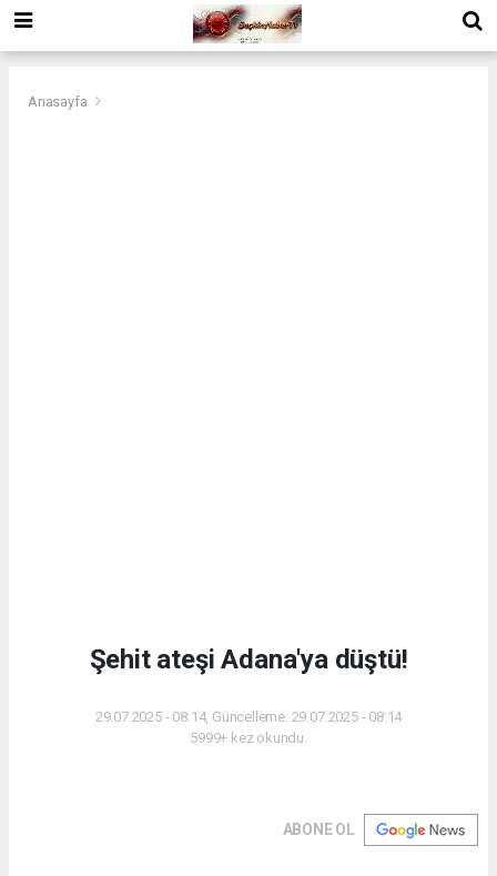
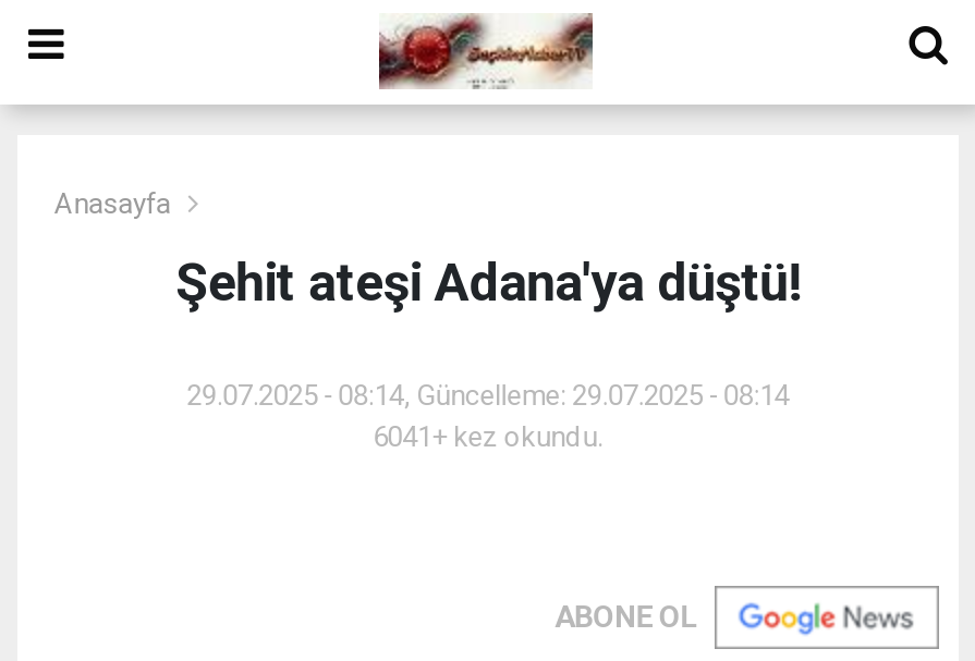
[190,729,307,746] 5999+ kez okundu. -> [373,420,603,453] 6041+ kez okundu.

